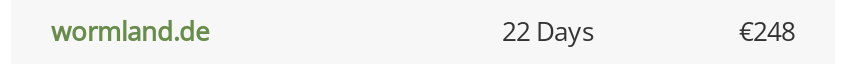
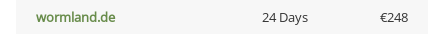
[502,13,594,49] 22 Days -> [261,8,307,26] 24 Days

